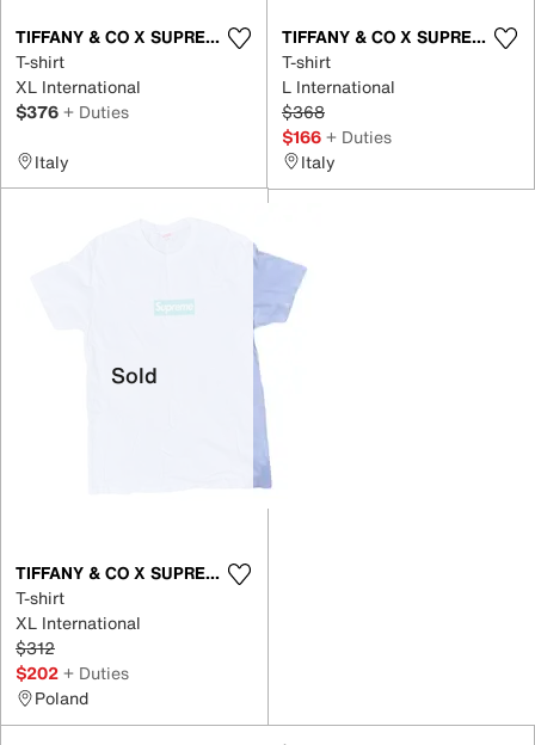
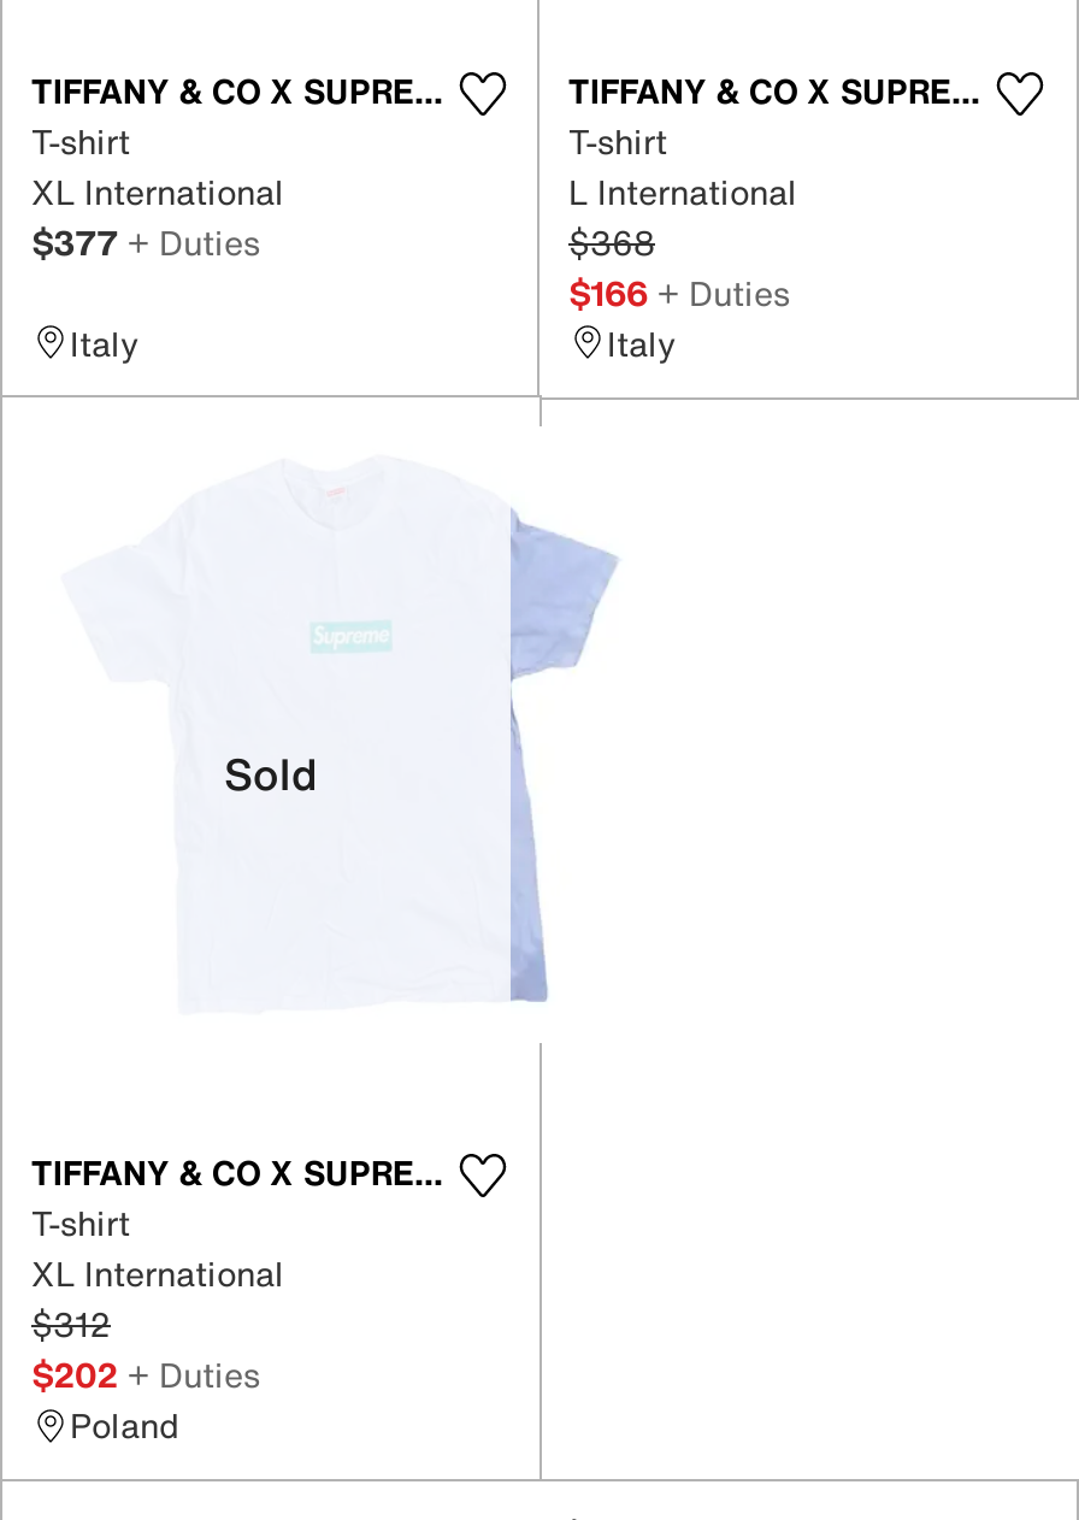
[16,98,129,124] $376 + Duties -> [31,216,260,266] $377 + Duties

